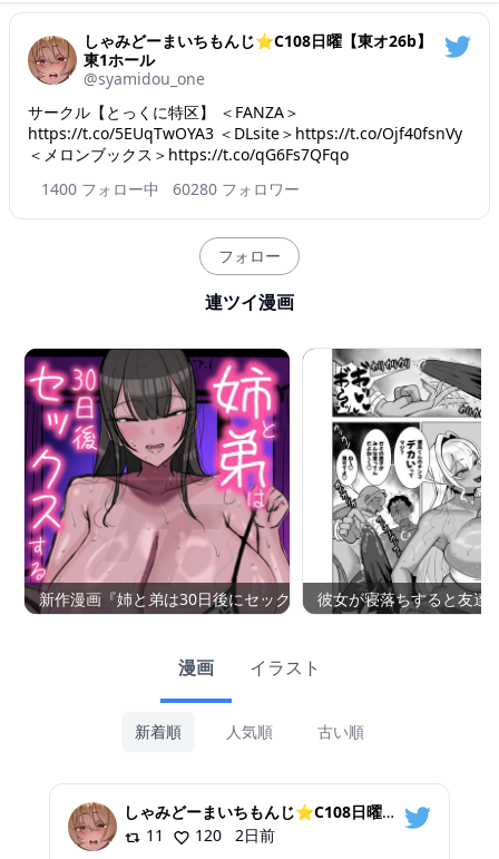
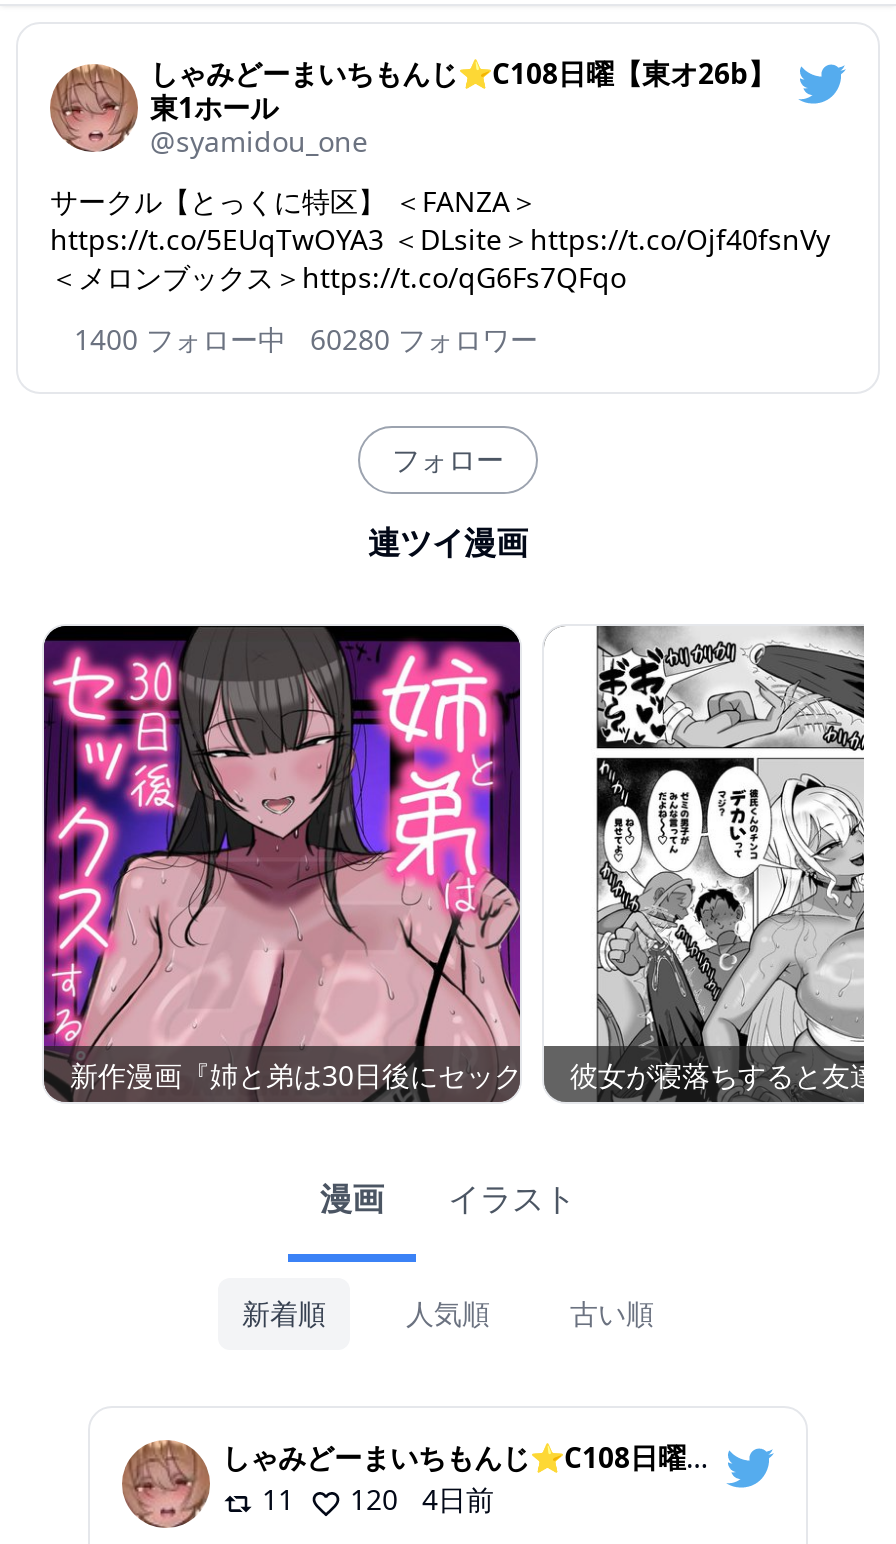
[146,825,275,846] 11 120 2日前 -> [262,1481,494,1519] 11 120 4日前

